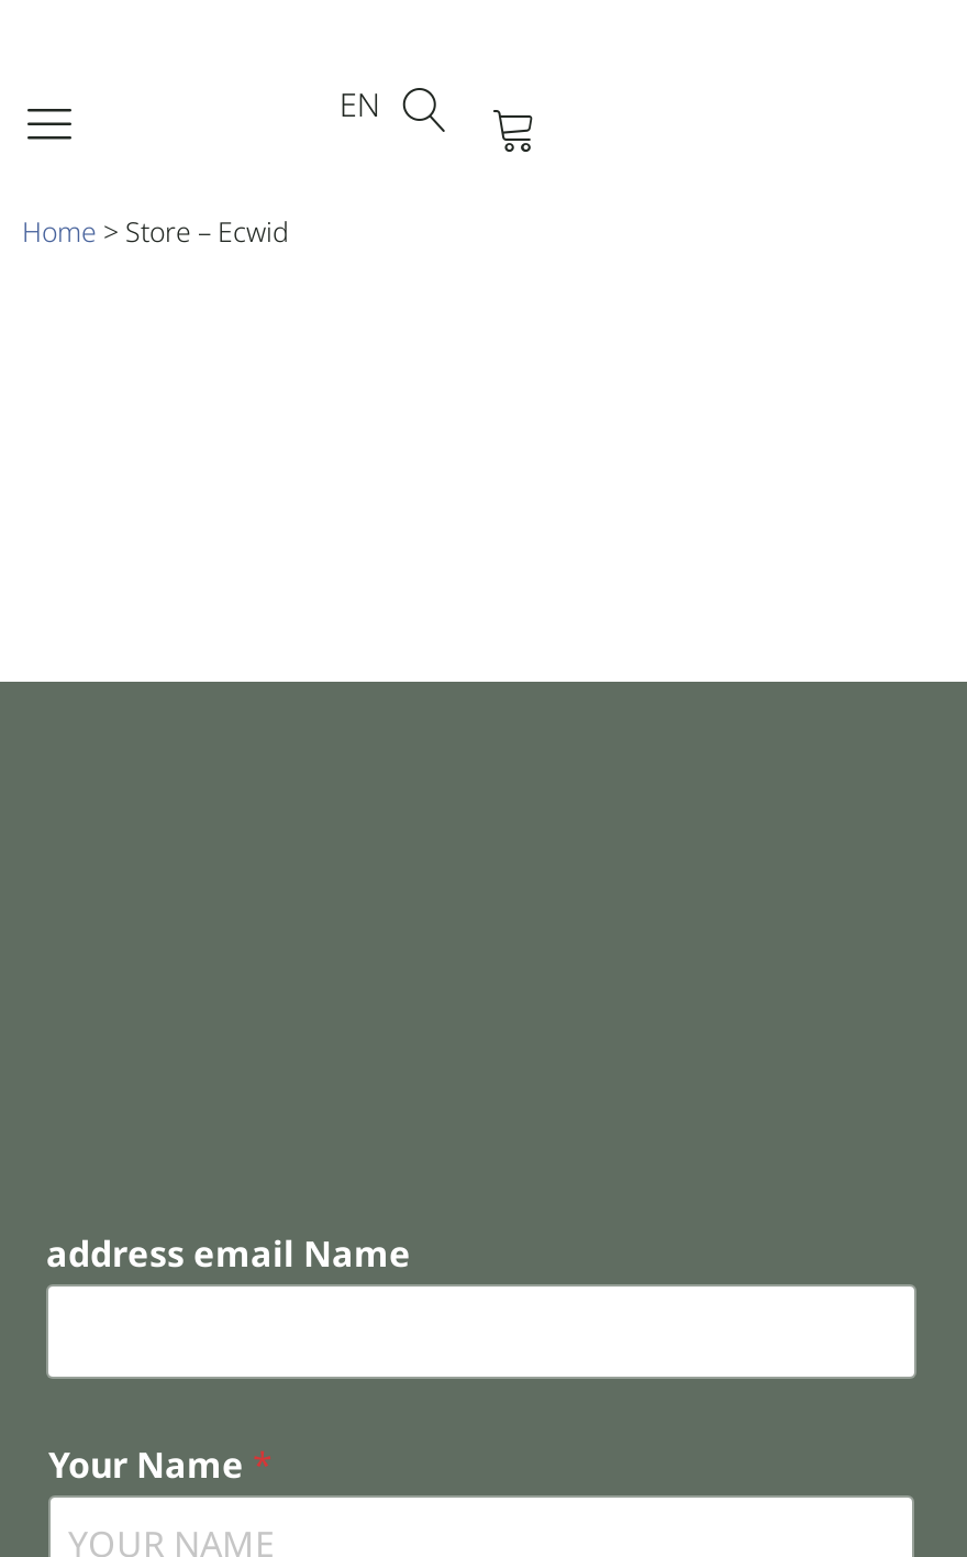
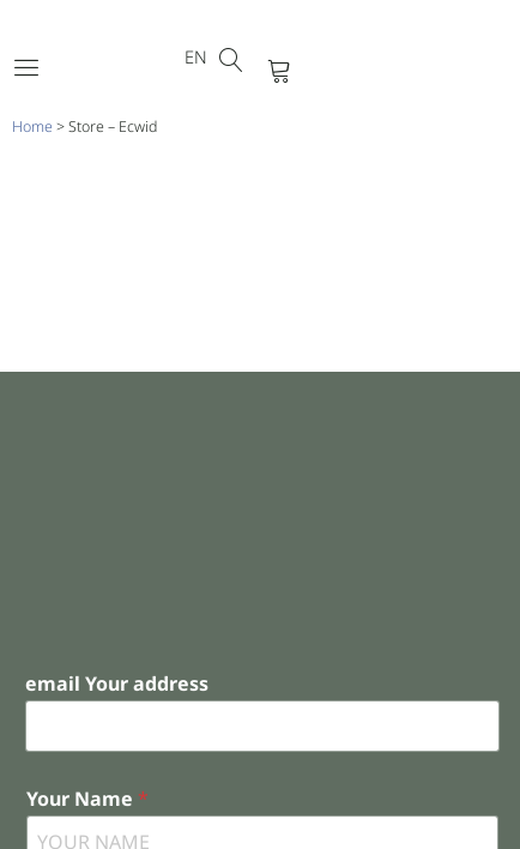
[46,1229,411,1278] address email Name -> [25,670,208,697] email Your address

